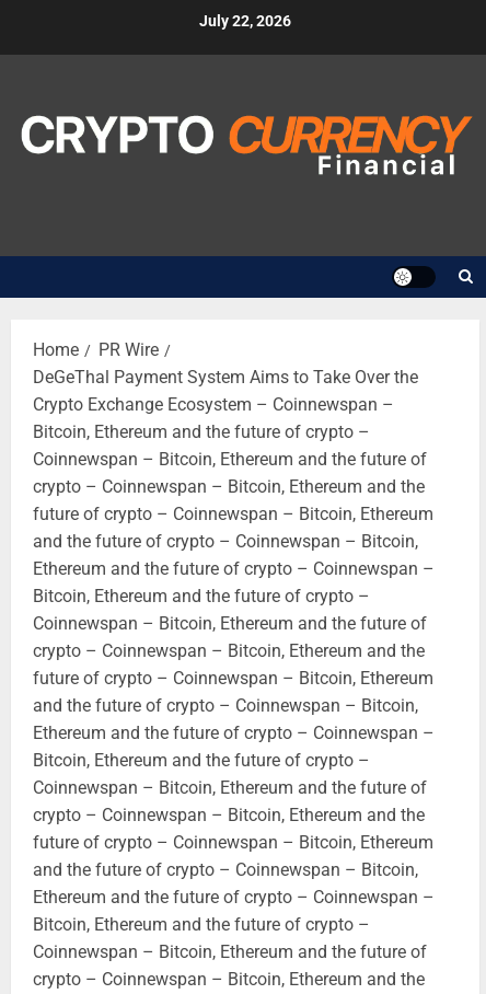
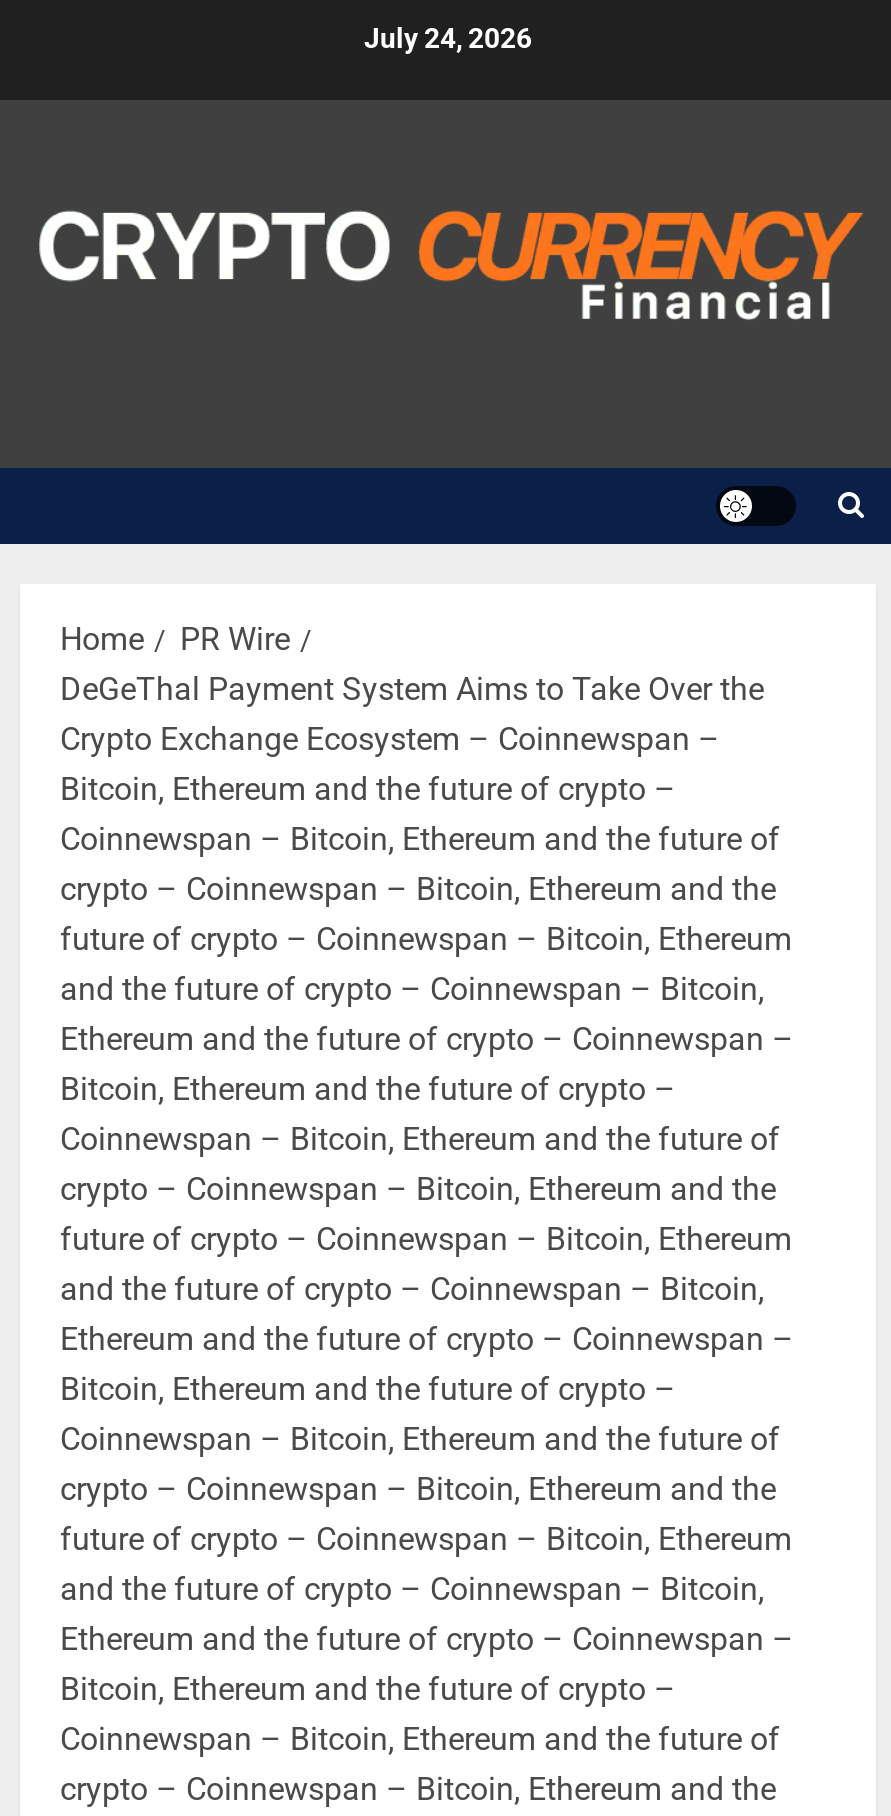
[199,11,291,29] July 22, 2026 -> [364,21,532,53] July 24, 2026

